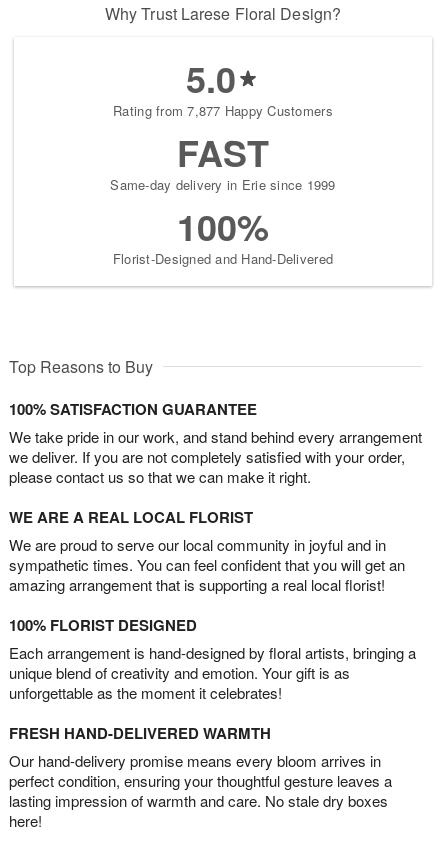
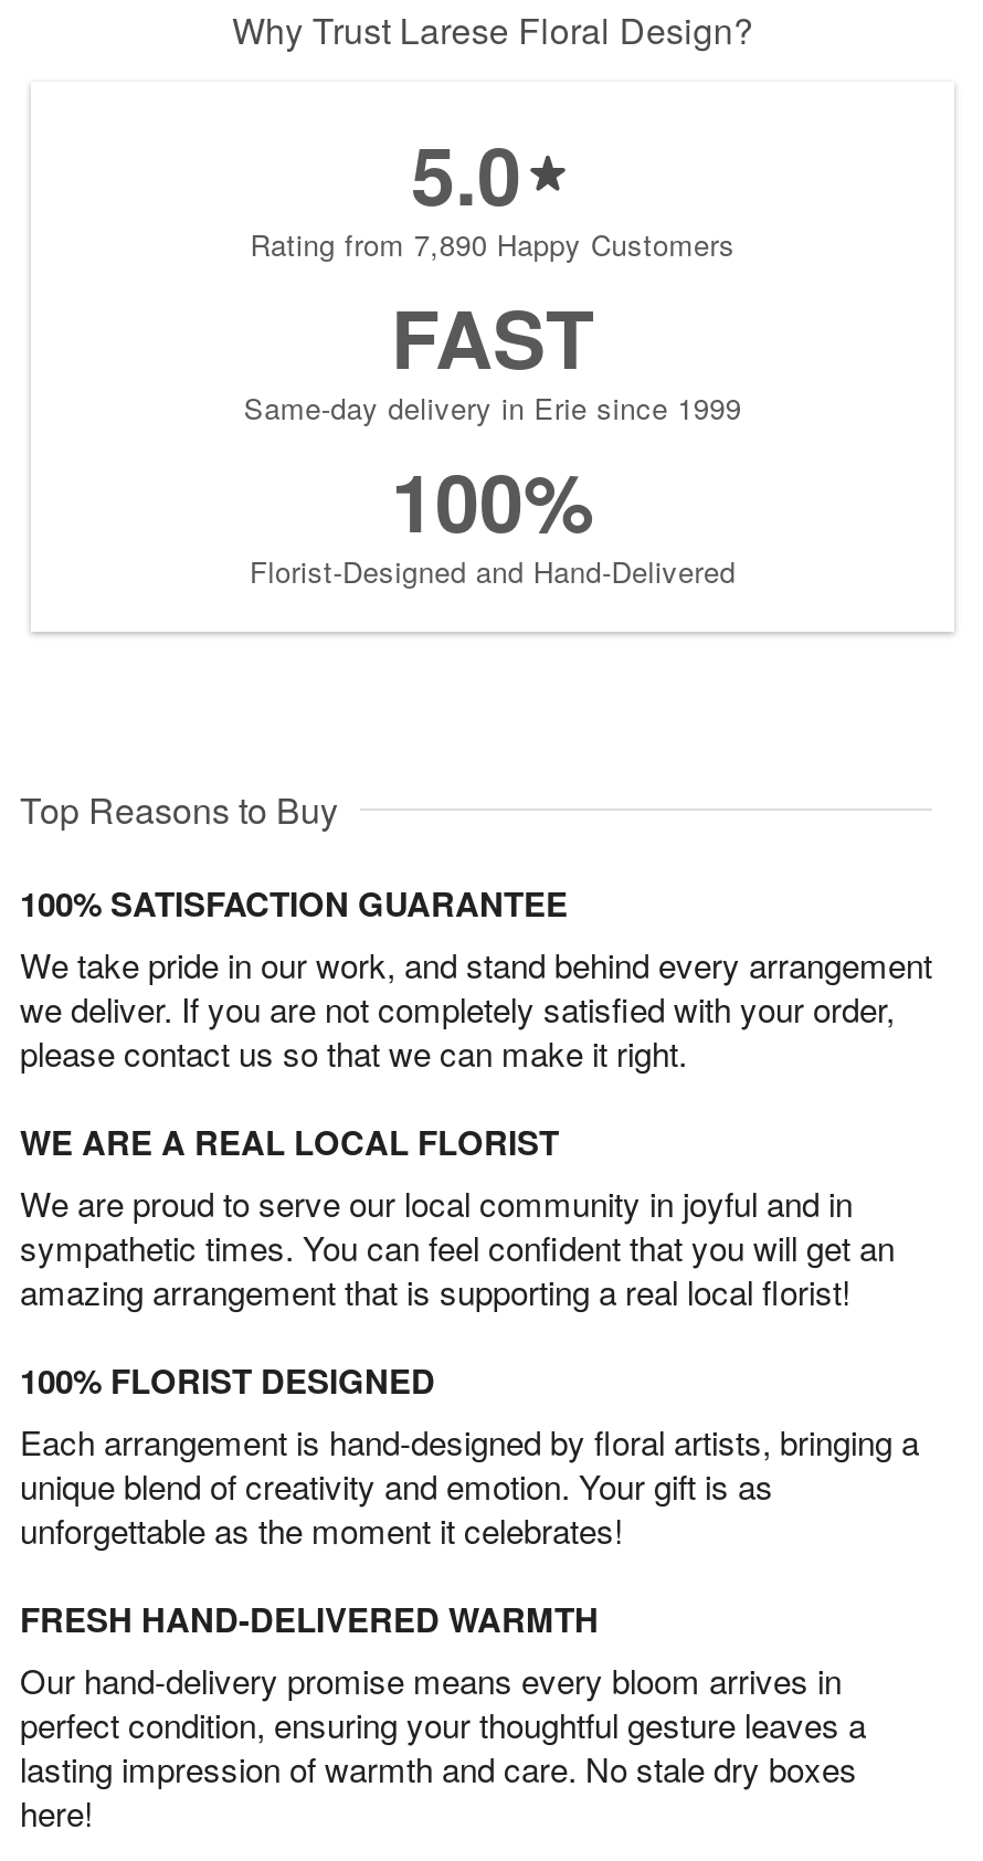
[113,101,333,120] Rating from 7,877 Happy Customers -> [250,224,735,266] Rating from 7,890 Happy Customers

